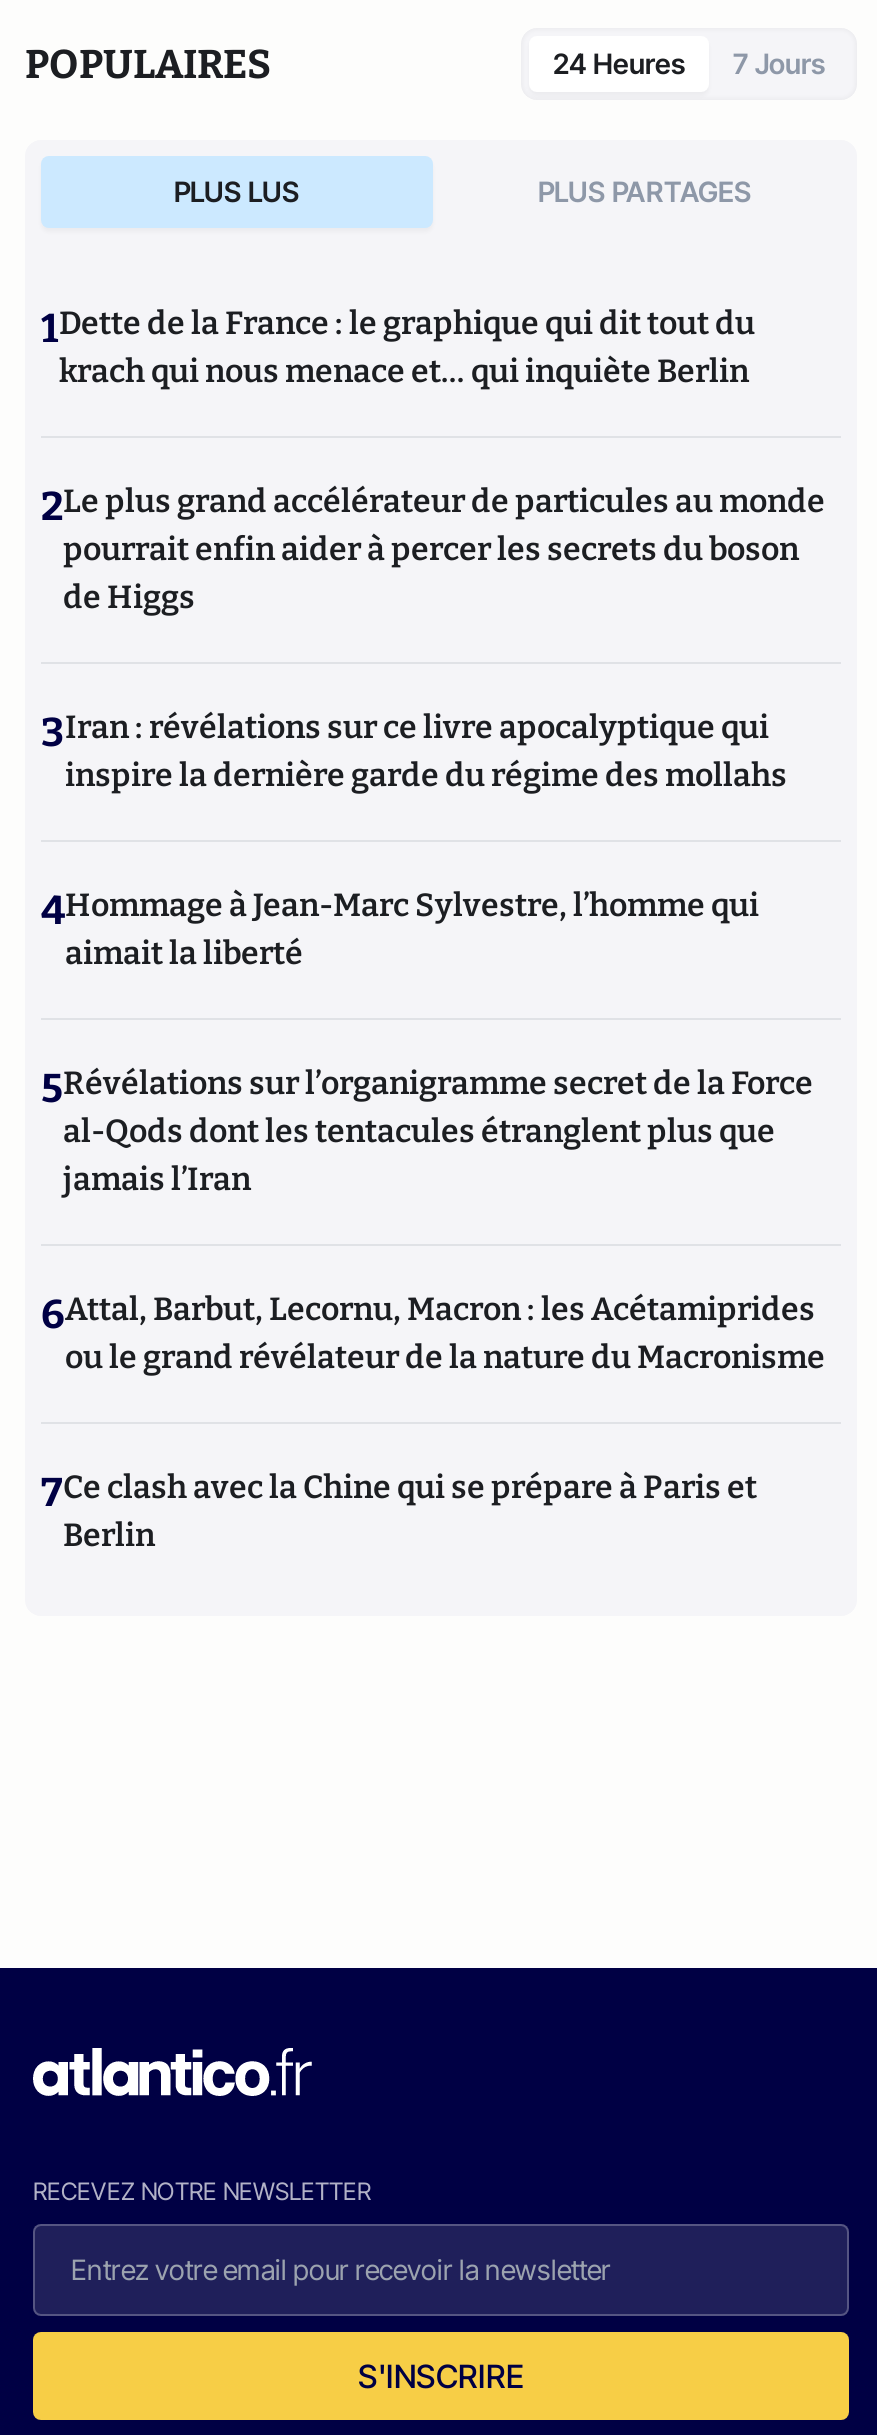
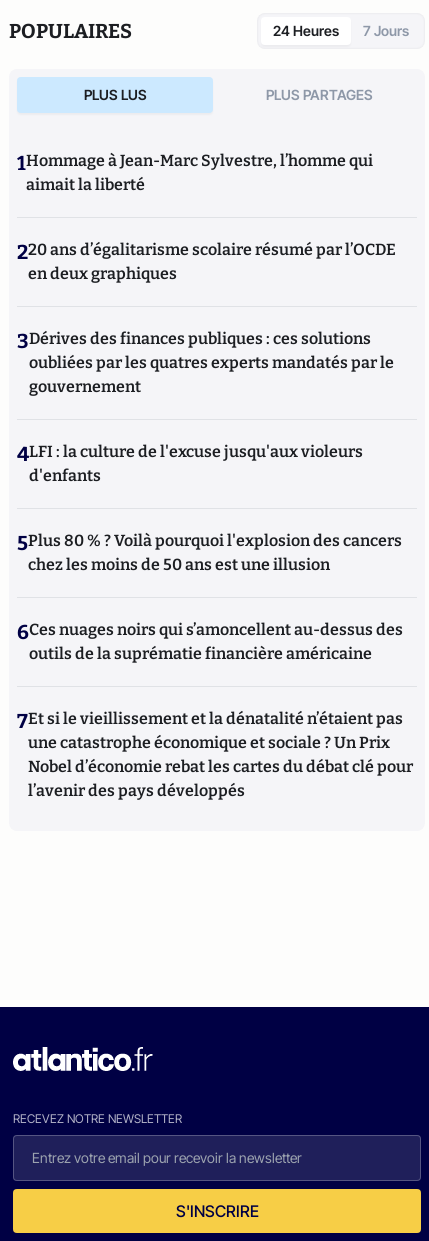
[41,304,825,934] 1Dette de la France : le graphique qui dit tout du | krach qui nous menace et… qui inquiète Berlin | 2Le plus grand accélérateur de particules au monde | pourrait enfin aider à percer les secrets du boson | de Higgs | 3Iran : révélations sur ce livre apocalyptique qui | inspire la dernière garde du régime des mollahs | 4Hommage à Jean-Marc Sylvestre, l’homme qui -> [17,151,373,175] 1Hommage à Jean-Marc Sylvestre, l’homme qui
moved [65,934,303,972] -> [26,175,145,194]: aimait la liberté
[41,1064,825,1554] 5Révélations sur l’organigramme secret de la Force | al-Qods dont les tentacules étranglent plus que | jamais l’Iran | 6Attal, Barbut, Lecornu, Macron : les Acétamiprides | ou le grand révélateur de la nature du Macronisme | 7Ce clash avec la Chine qui se prépare à Paris et | Berlin -> [17,240,413,800] 220 ans d’égalitarisme scolaire résumé par l’OCDE | en deux graphiques | 3Dérives des finances publiques : ces solutions | oubliées par les quatres experts mandatés par le | gouvernement | 4LFI : la culture de l'excuse jusqu'aux violeurs | d'enfants | 5Plus 80 % ? Voilà pourquoi l'explosion des cancers | chez les moins de 50 ans est une illusion | 6Ces nuages noirs qui s’amoncellent au-dessus des | outils de la suprématie financière américaine | 7Et si le vieillissement et la dénatalité n’étaient pas | une catastrophe économique et sociale ? Un Prix | Nobel d’économie rebat les cartes du débat clé pour | l’avenir des pays développés

